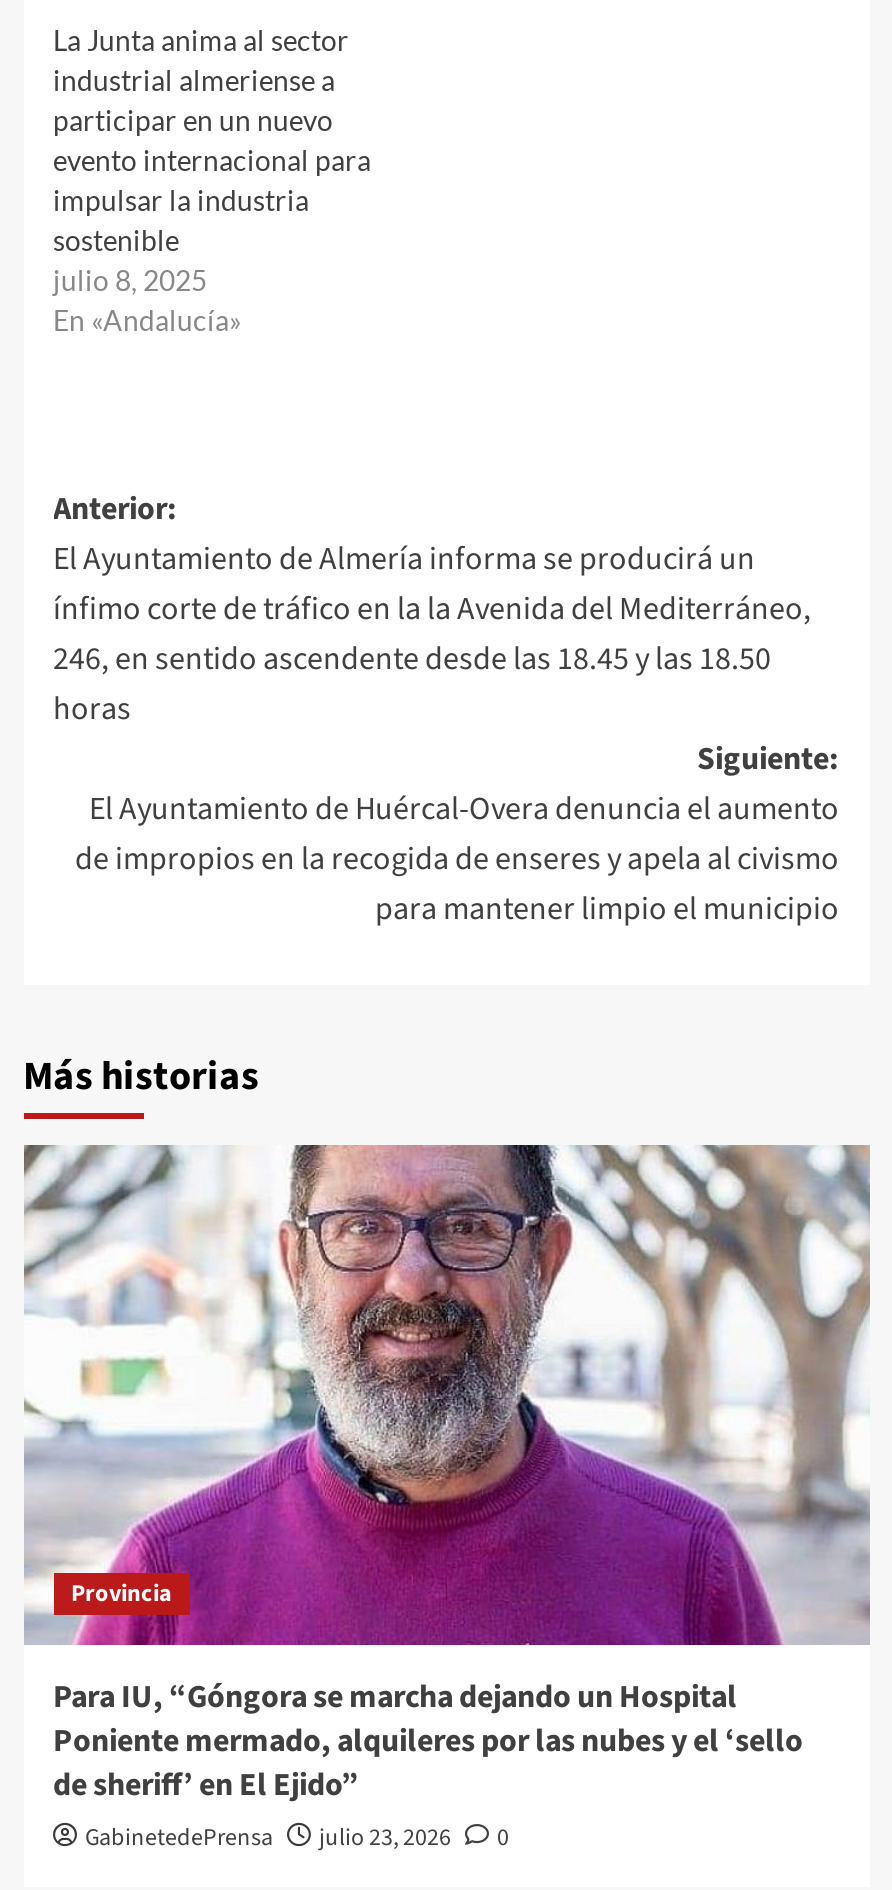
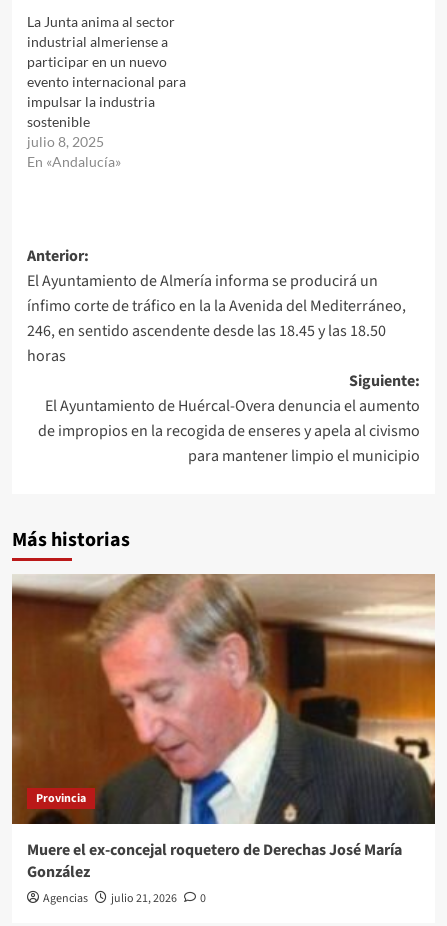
[24,1143,872,1854] [image] | Para IU, “Góngora se marcha dejando un Hospital | Poniente mermado, alquileres por las nubes y el ‘sello | de sheriff’ en El Ejido” | GabinetedePrensa | julio 23, 2026 -> [11,573,436,907] [image] | Muere el ex-concejal roquetero de Derechas José María | González | Agencias | julio 21, 2026

